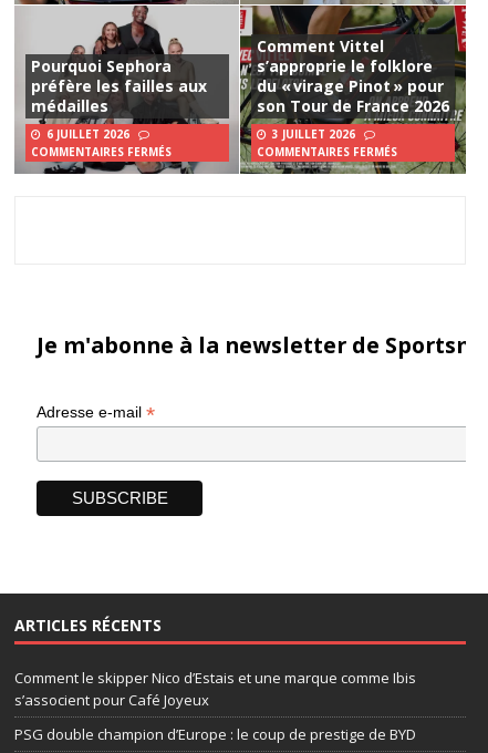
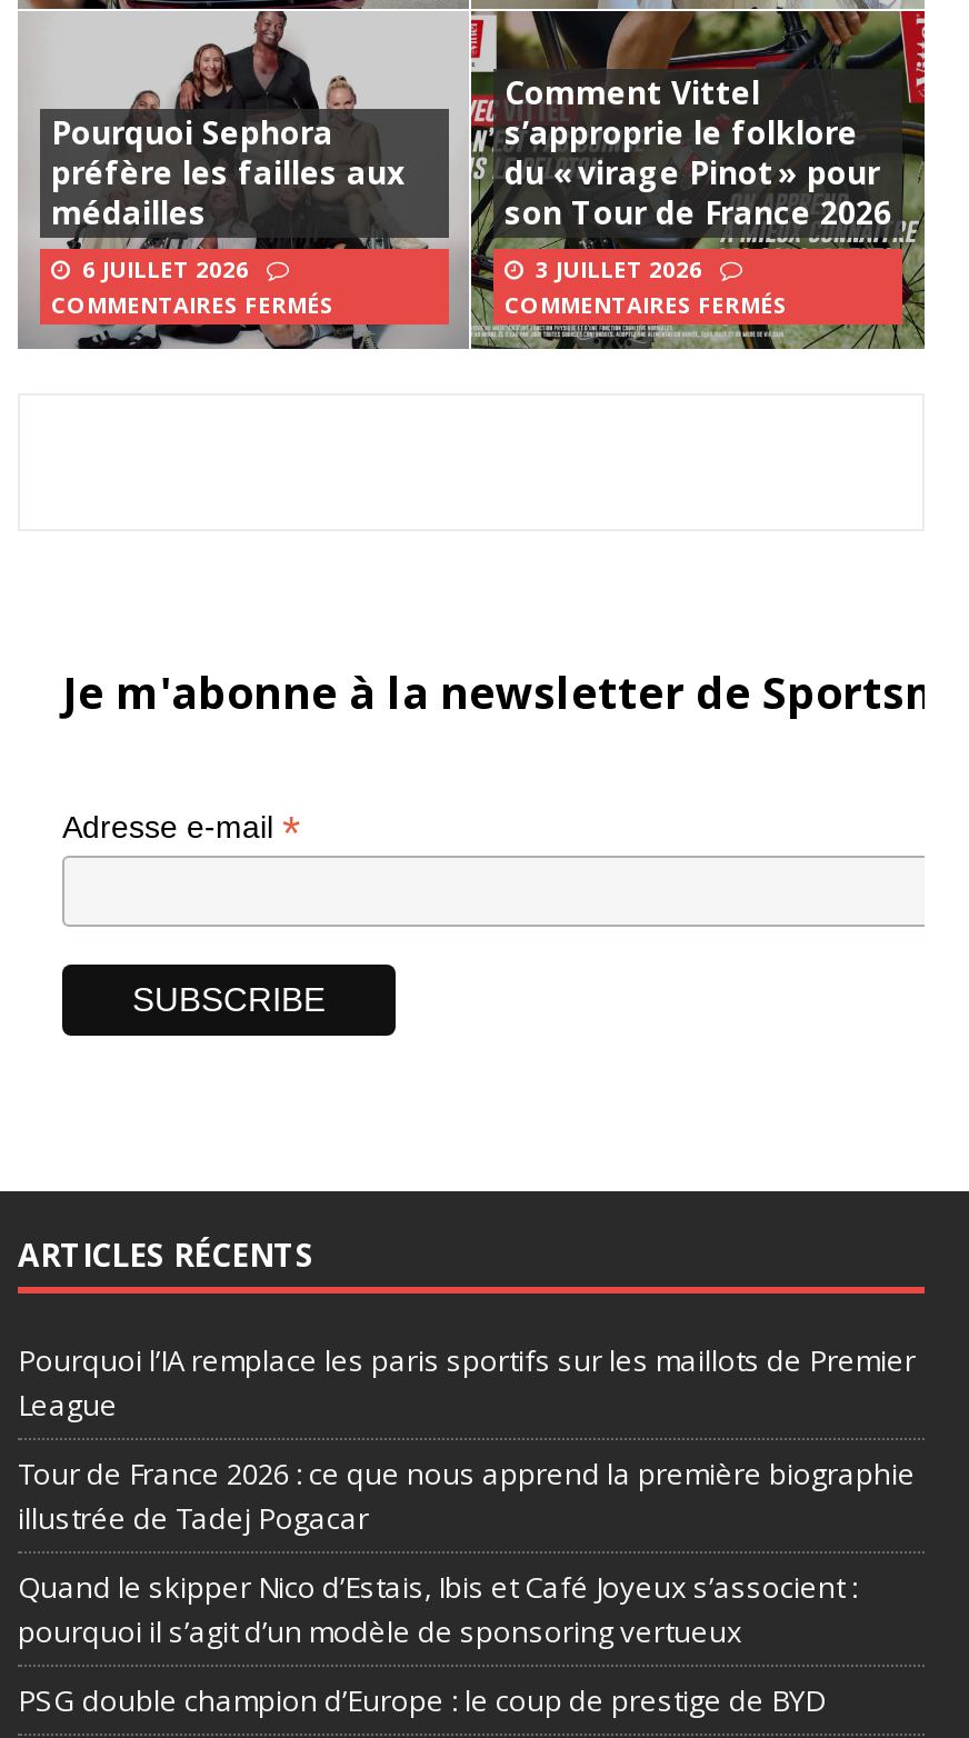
[14,668,416,710] Comment le skipper Nico d’Estais et une marque comme Ibis | s’associent pour Café Joyeux -> [18,1340,916,1651] Pourquoi l’IA remplace les paris sportifs sur les maillots de Premier | League | Tour de France 2026 : ce que nous apprend la première biographie | illustrée de Tadej Pogacar | Quand le skipper Nico d’Estais, Ibis et Café Joyeux s’associent : | pourquoi il s’agit d’un modèle de sponsoring vertueux

